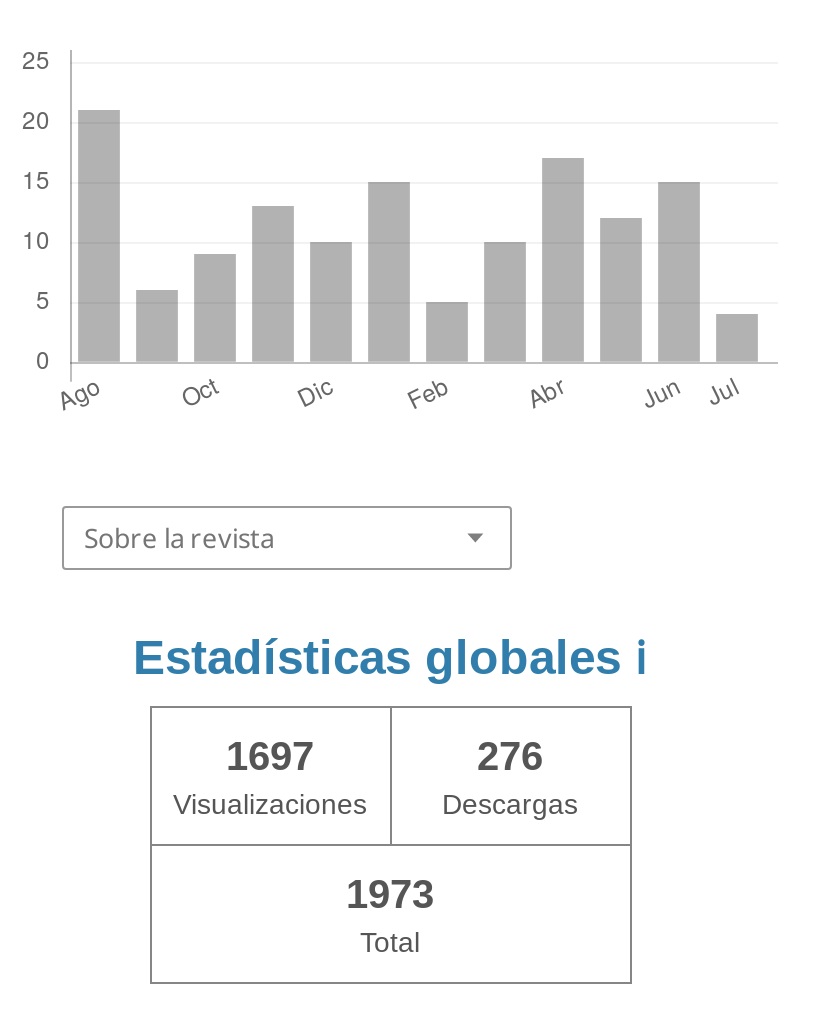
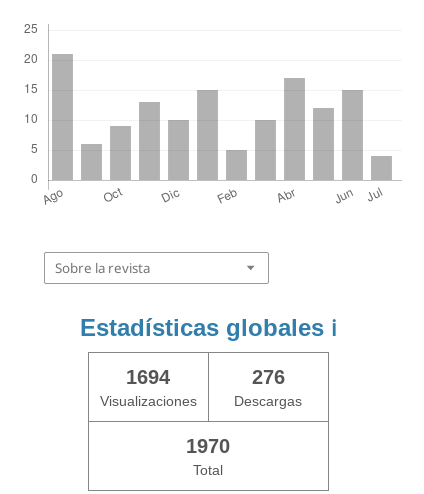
[226,735,314,779] 1697 -> [126,366,170,388] 1694
[346,873,434,917] 1973 -> [186,435,230,457] 1970

